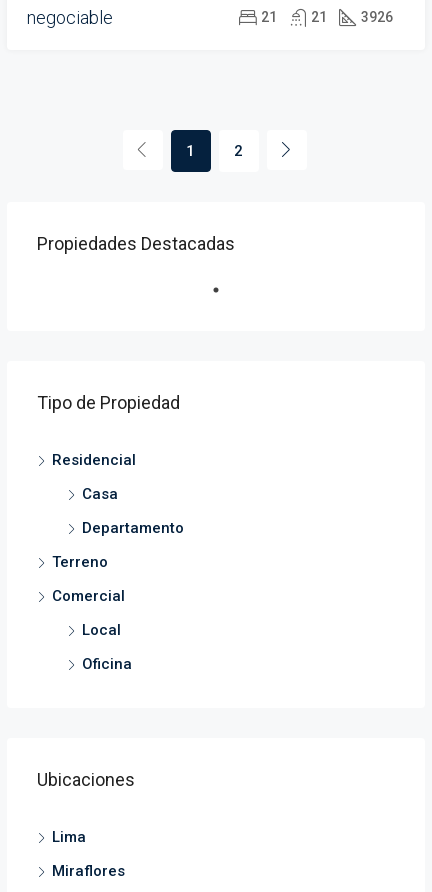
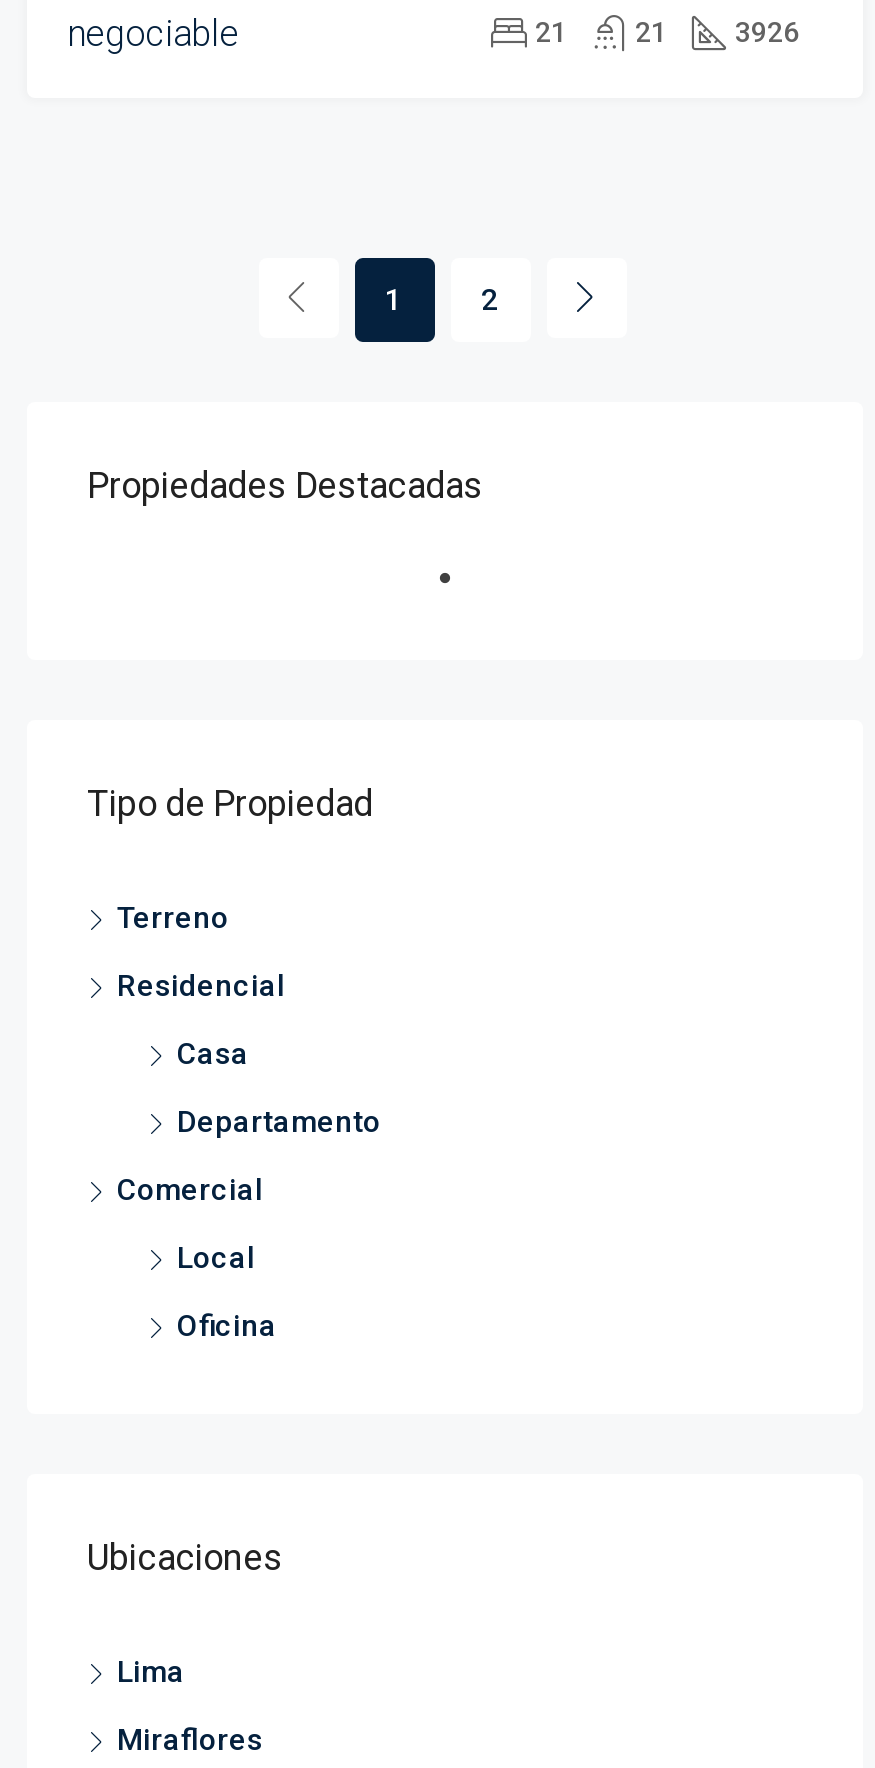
moved [52,451,184,537] -> [117,967,381,1139]: Residencial | Casa | Departamento
moved [52,553,108,571] -> [117,899,229,935]: Terreno

